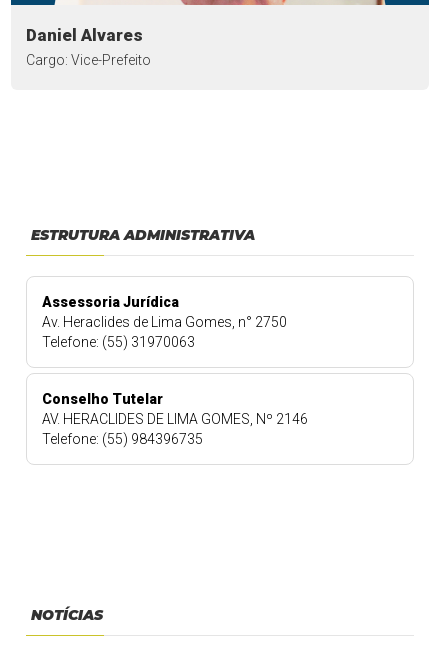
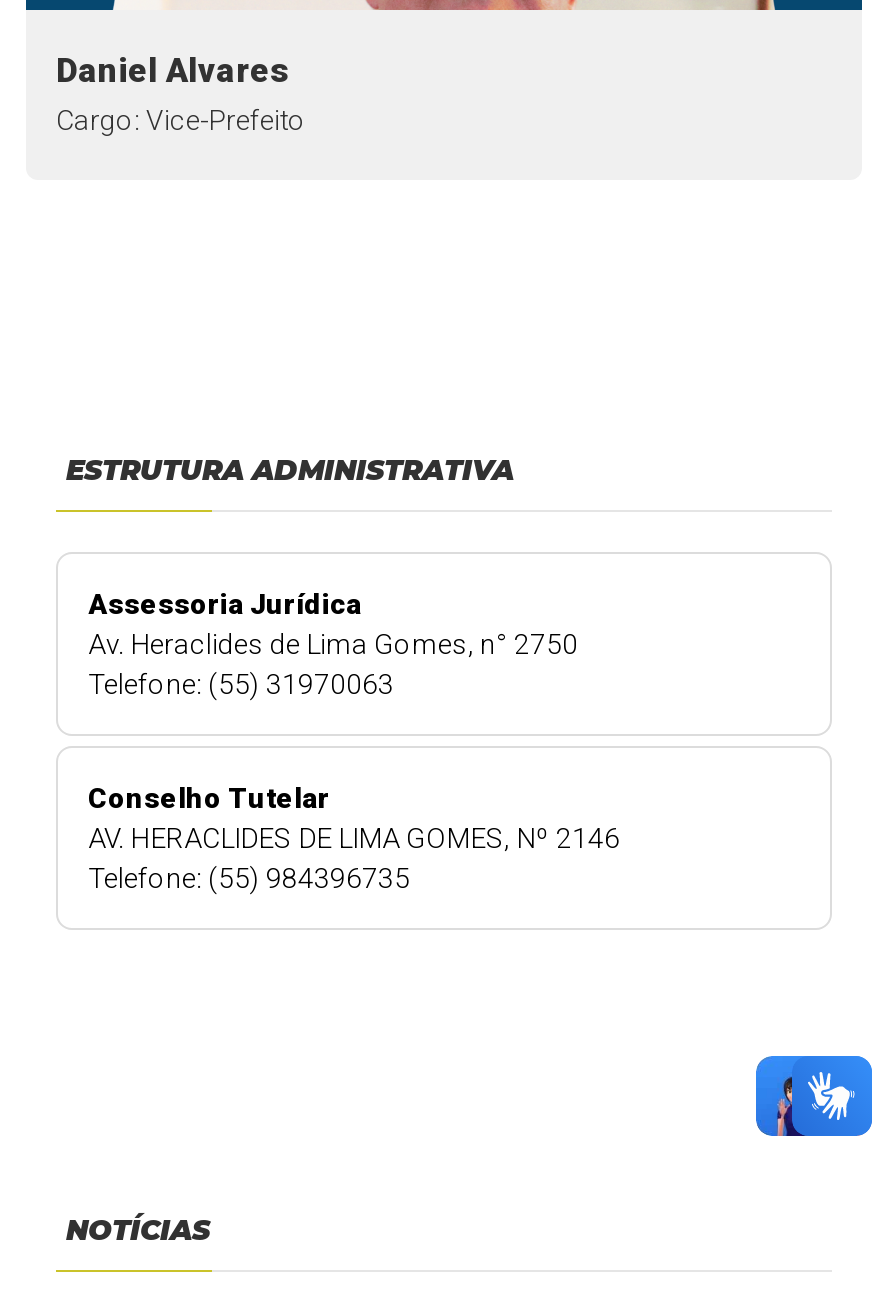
none -> [754,1054,874,1138] [image]

